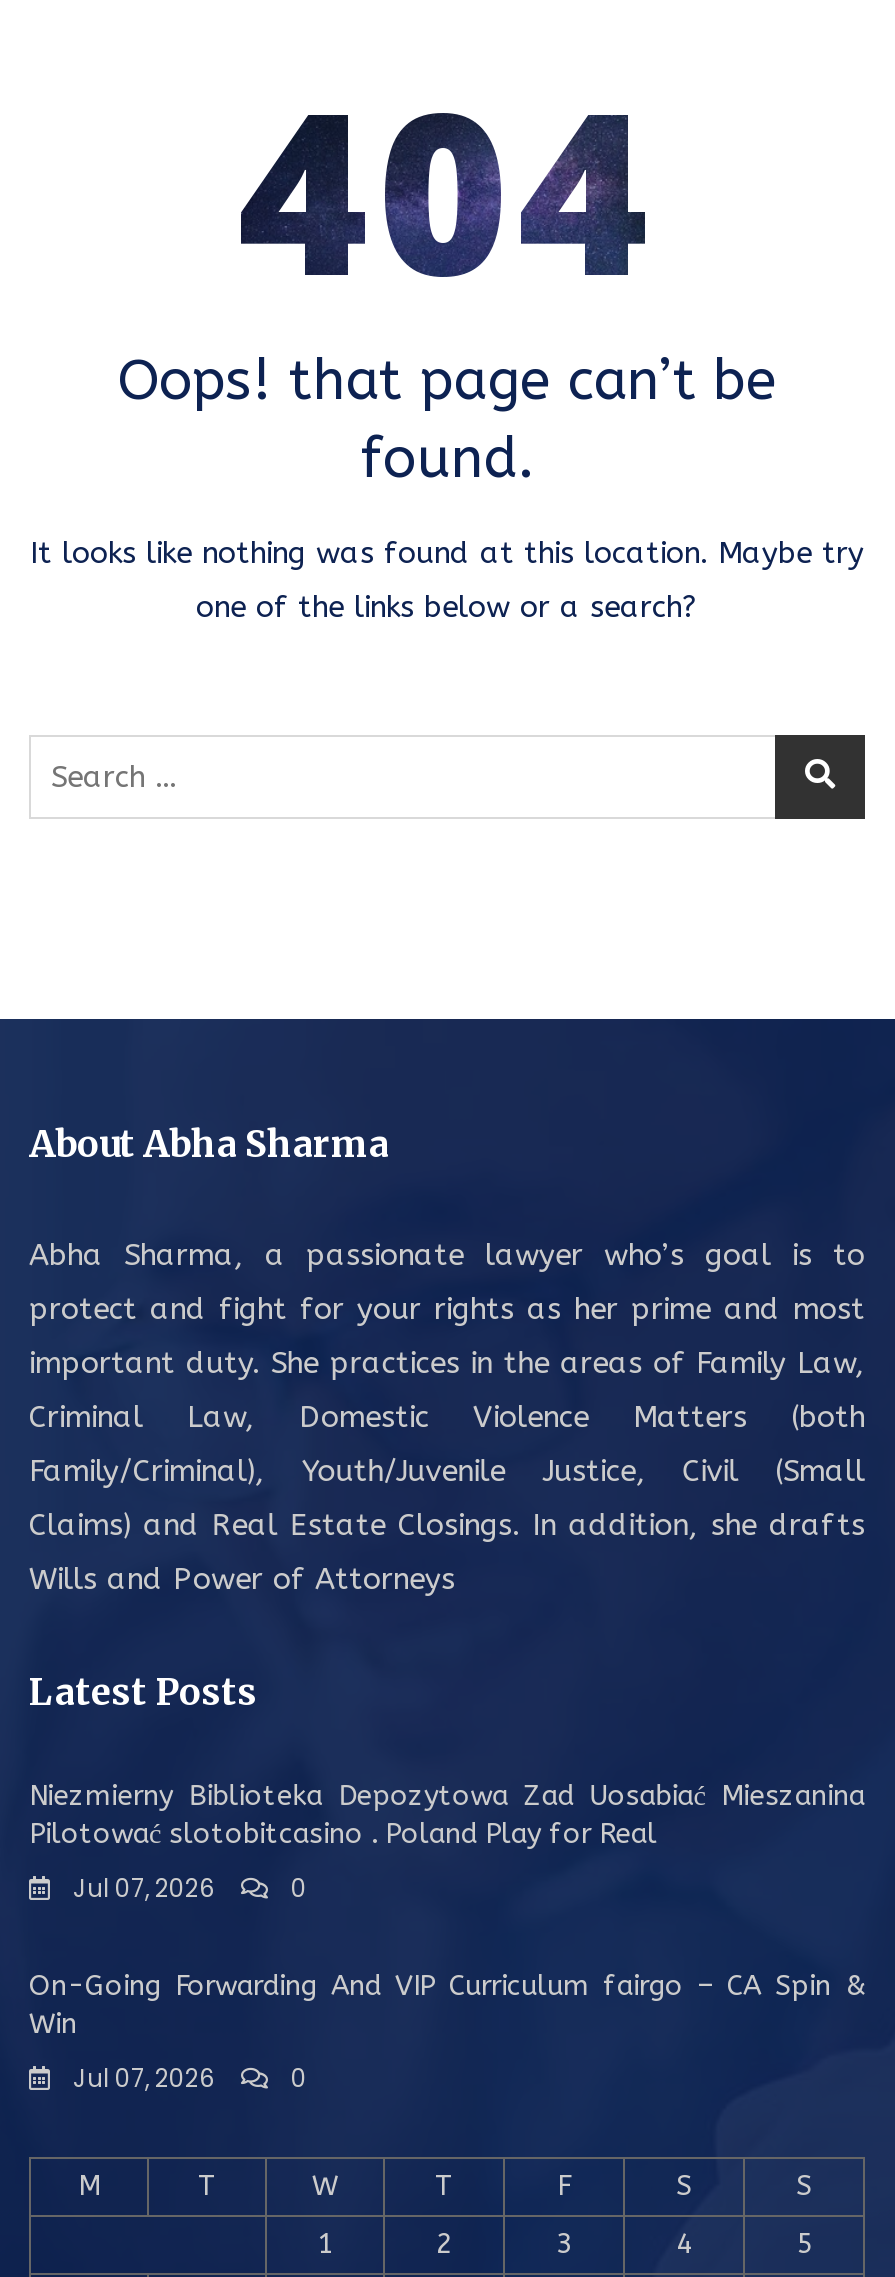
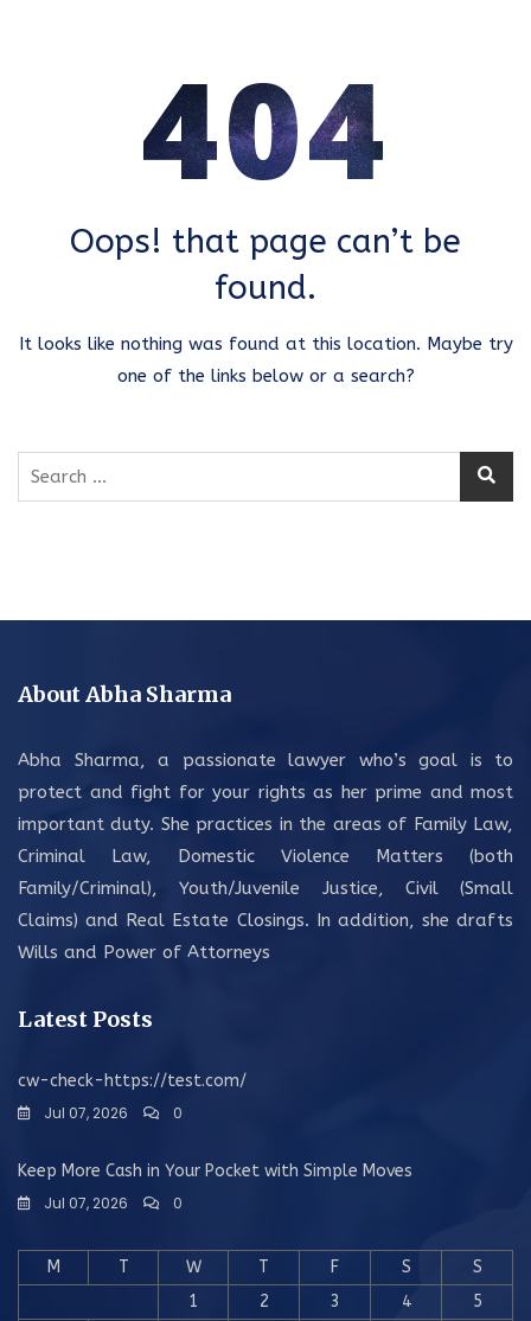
[29,1778,865,1850] Niezmierny Biblioteka Depozytowa Zad Uosabiać Mieszanina | Pilotować slotobitcasino . Poland Play for Real -> [18,1070,247,1090] cw-check-https://test.com/
[29,1968,865,2040] On-Going Forwarding And VIP Curriculum fairgo – CA Spin & | Win -> [18,1160,412,1180] Keep More Cash in Your Pocket with Simple Moves

